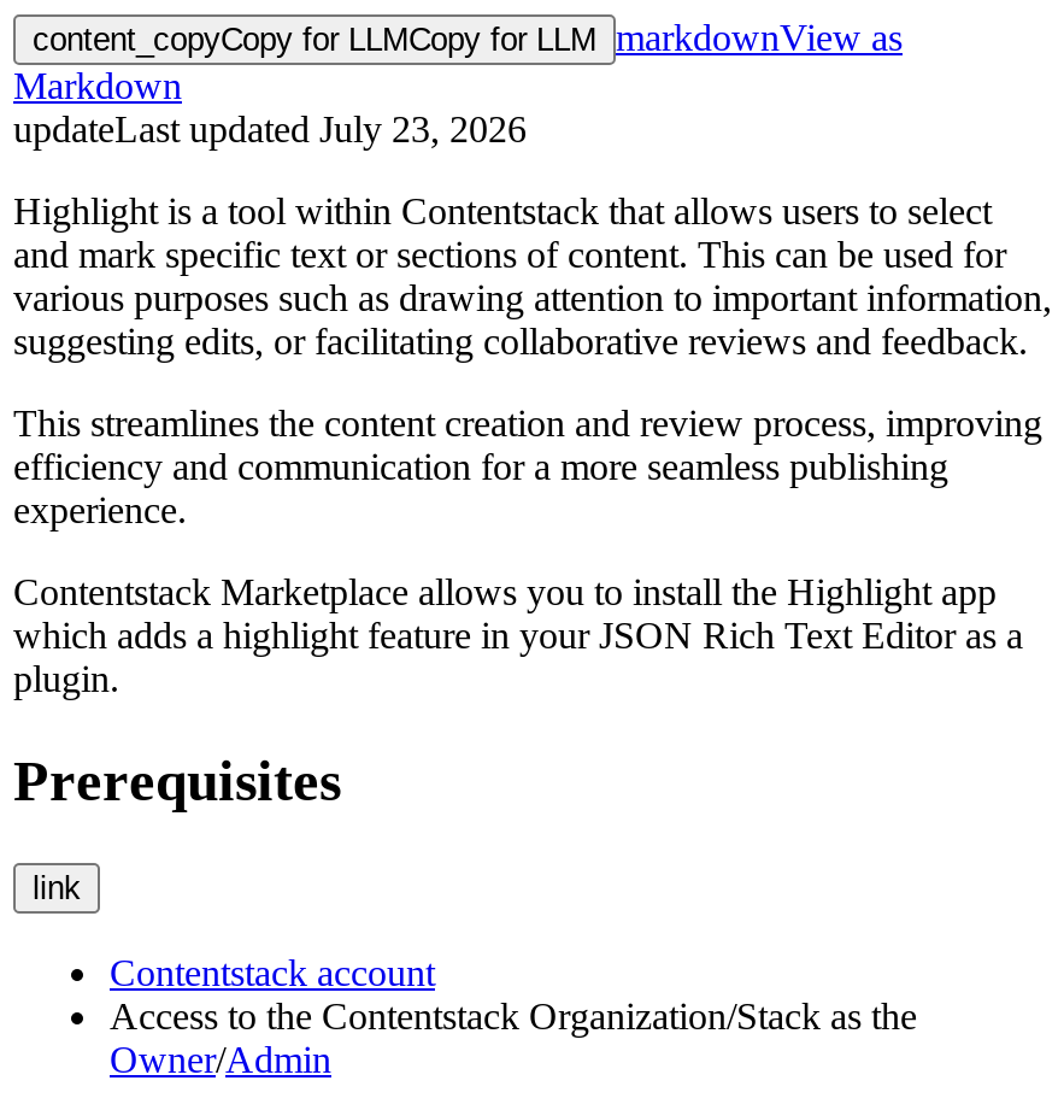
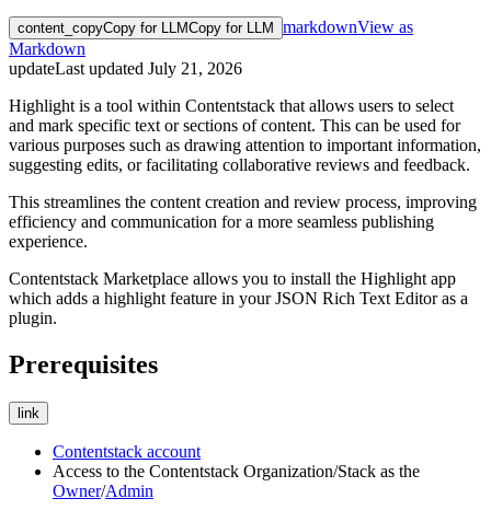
[13,108,527,149] updateLast updated July 23, 2026 -> [9,59,242,77] updateLast updated July 21, 2026

